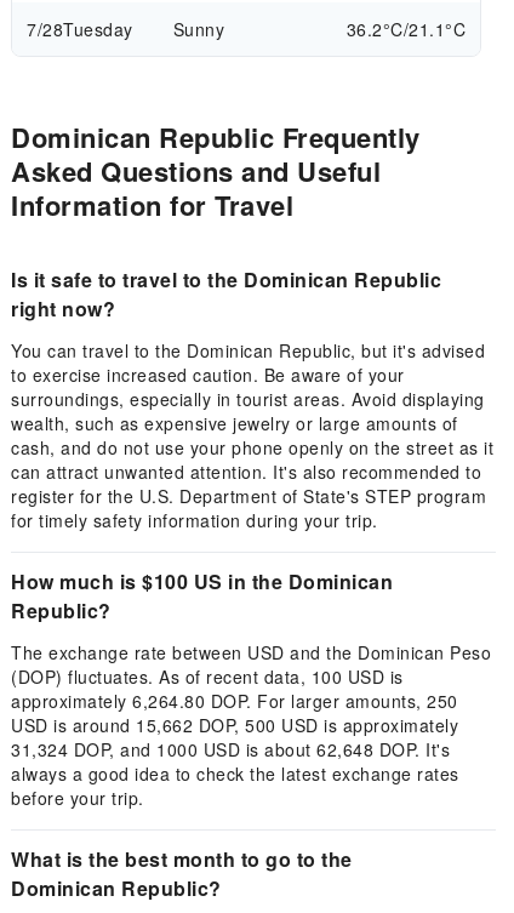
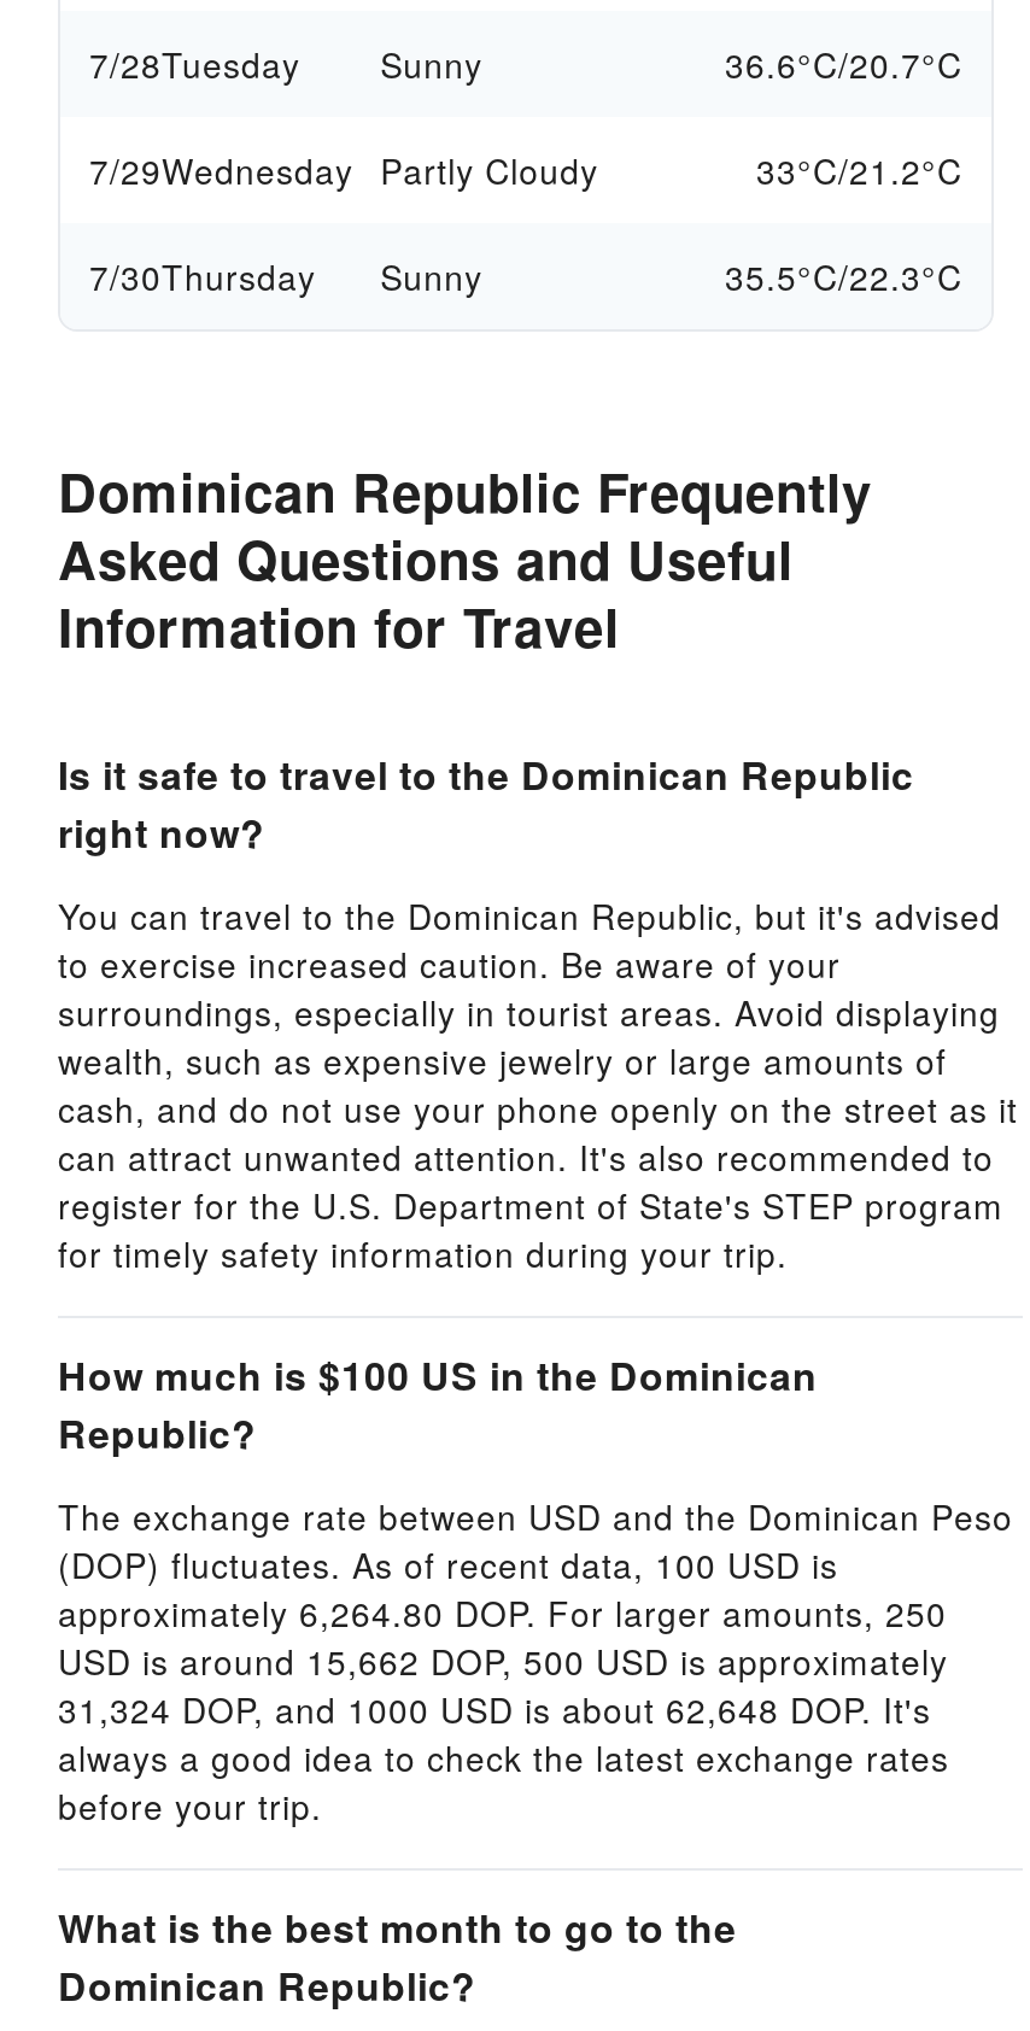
[346,17,466,41] 36.2°C/21.1°C -> [89,40,962,300] 36.6°C/20.7°C | 7/29Wednesday Partly Cloudy | 33°C/21.2°C | 7/30Thursday | Sunny | 35.5°C/22.3°C

